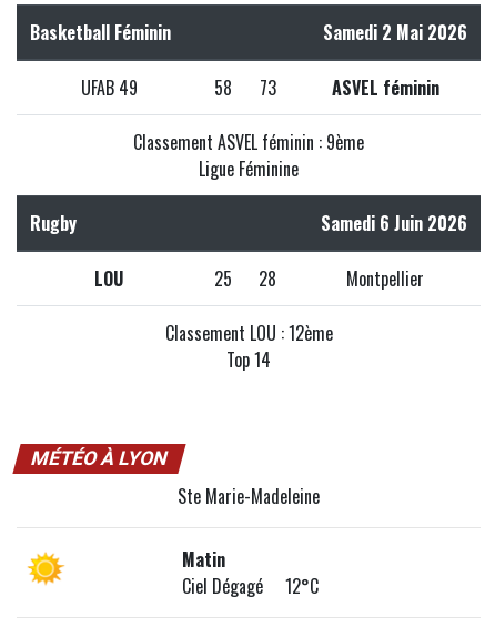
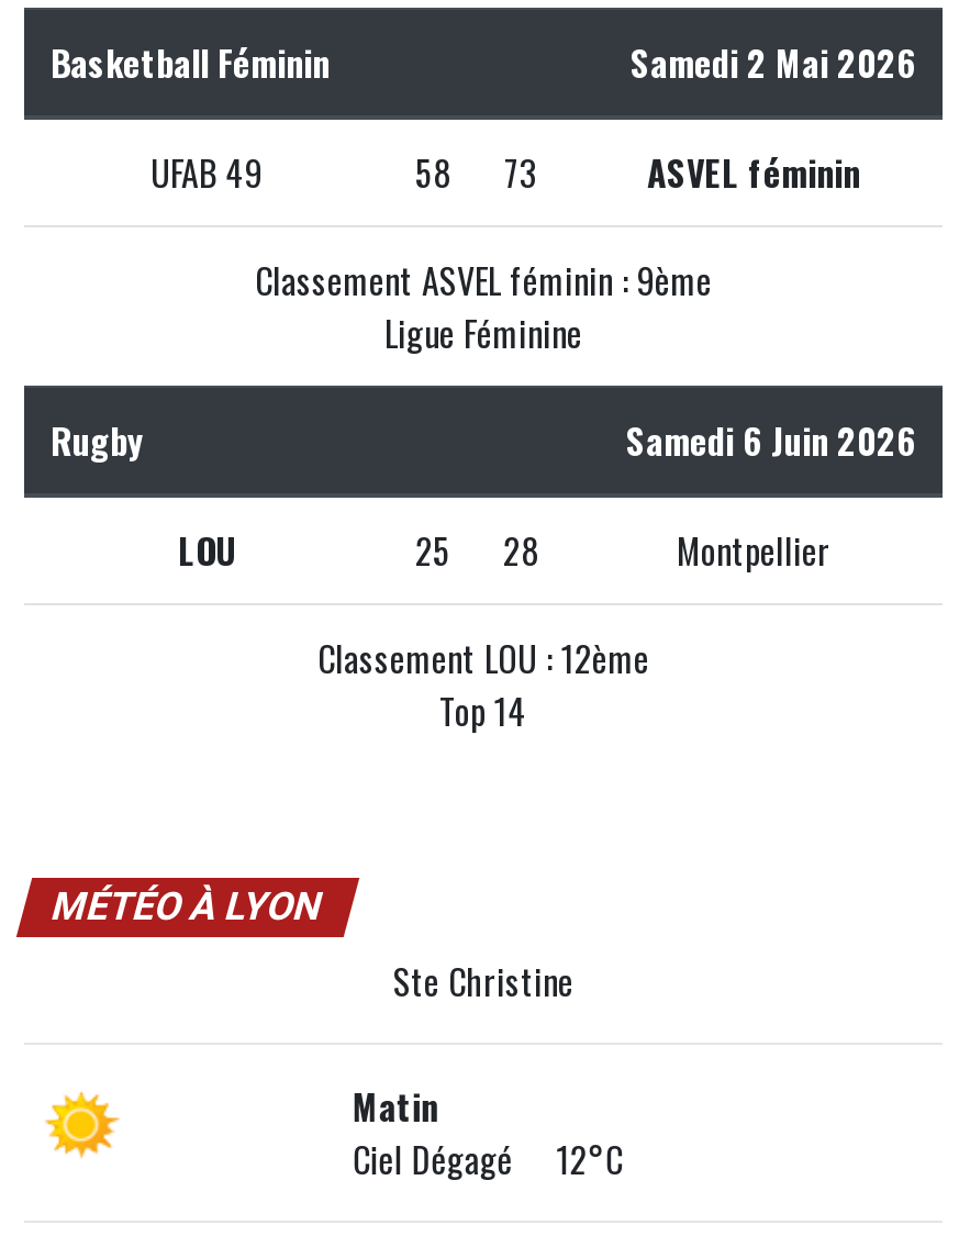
[178,483,320,509] Ste Marie-Madeleine -> [393,955,573,1007] Ste Christine

